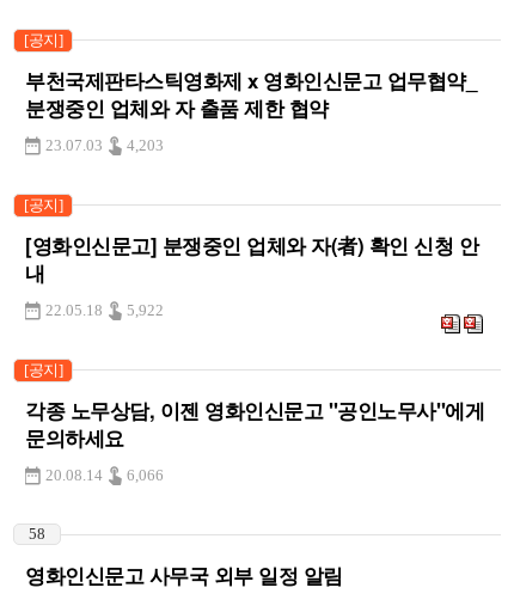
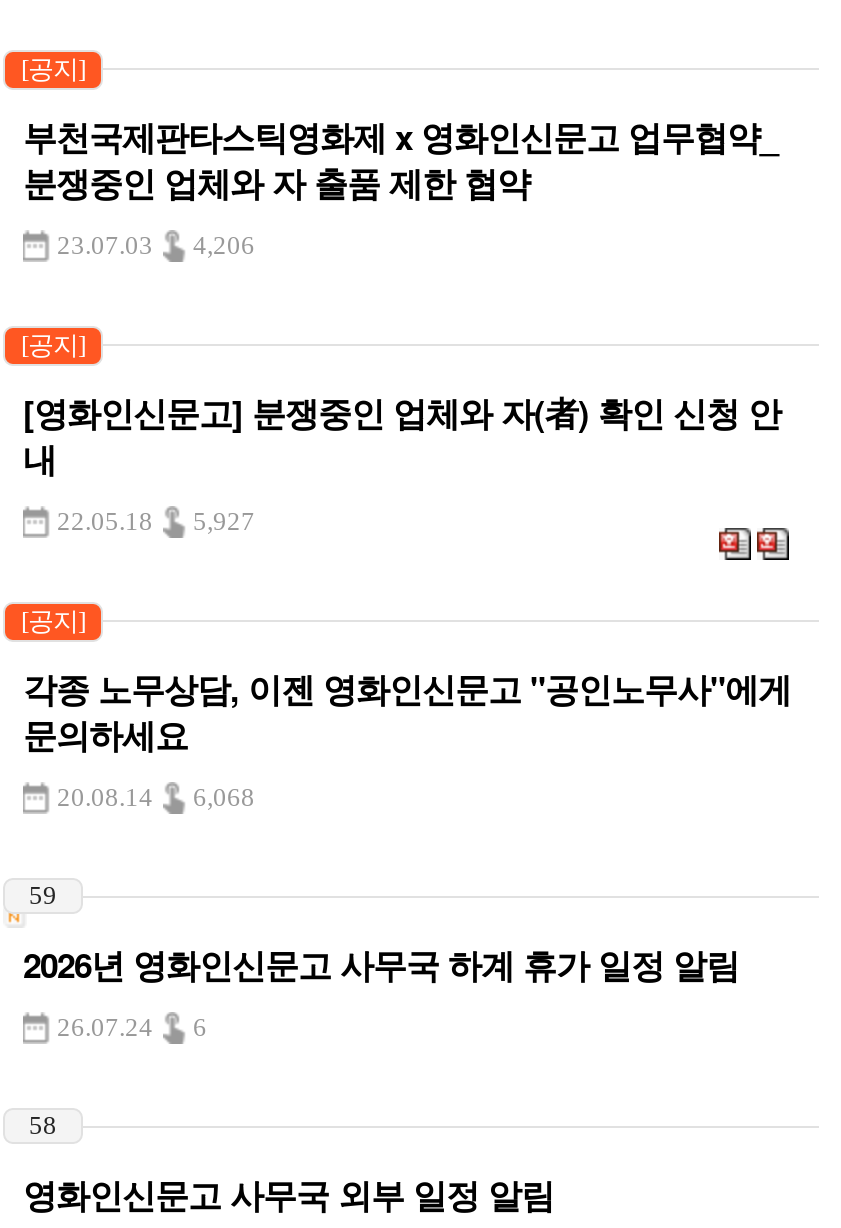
[45,136,164,154] 23.07.03 4,203 -> [57,230,255,260] 23.07.03 4,206
[45,301,164,319] 22.05.18 5,922 -> [57,506,255,536] 22.05.18 5,927
[127,466,164,484] 6,066 -> [23,782,739,1042] 6,068 | 59 | 2026년 영화인신문고 사무국 하계 휴가 일정 알림 | 26.07.24 | 6

